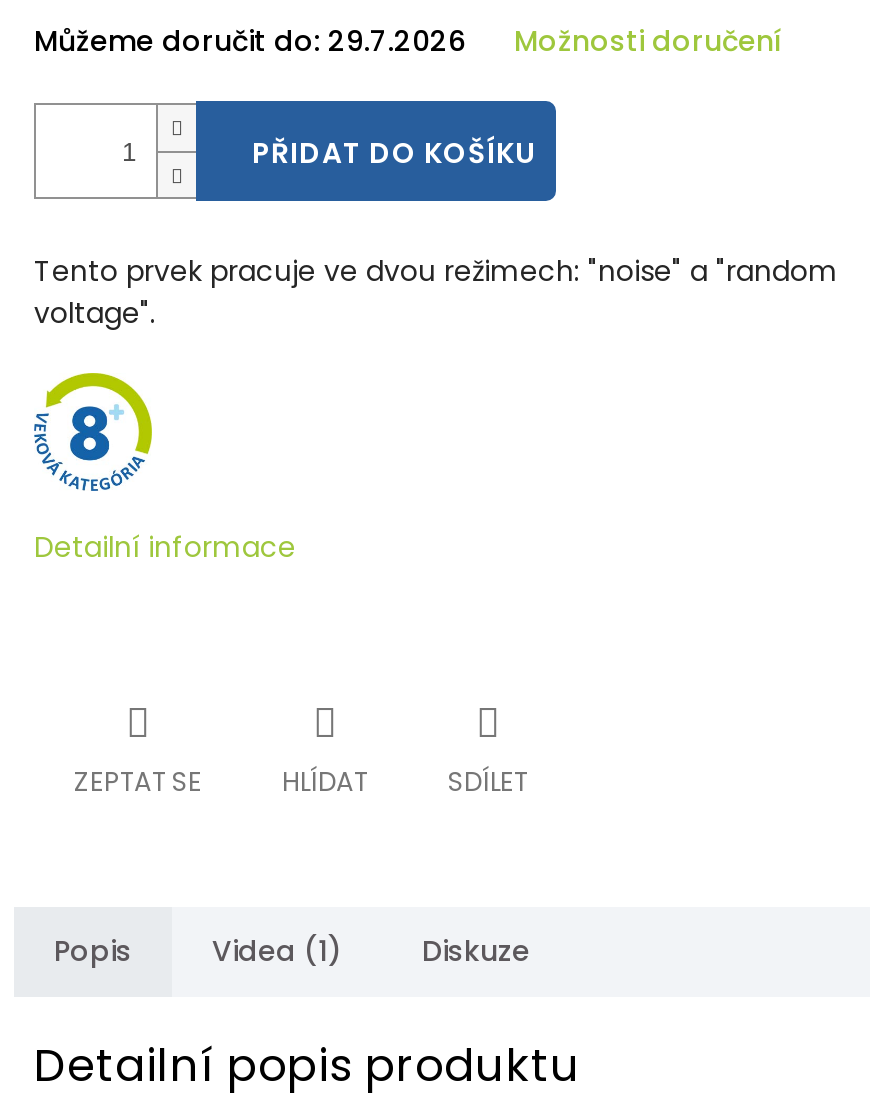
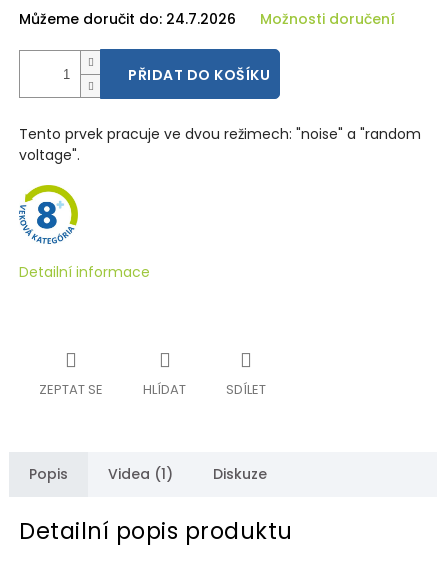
[34,21,466,61] Můžeme doručit do: 29.7.2026 -> [19,9,236,29] Můžeme doručit do: 24.7.2026

